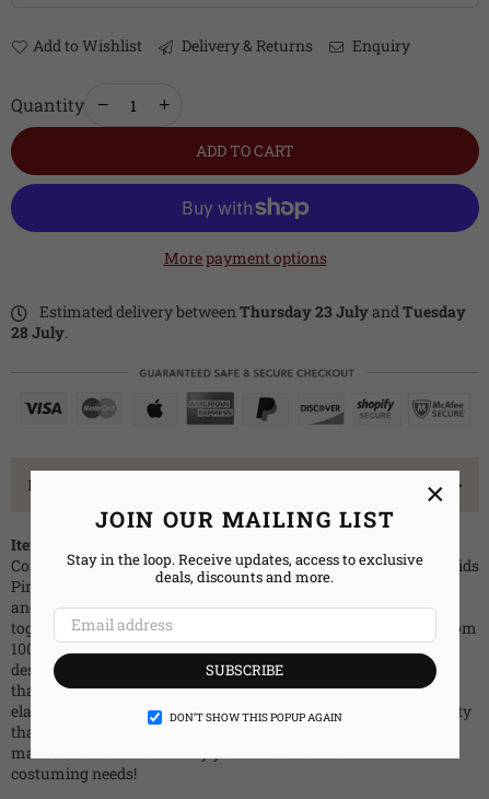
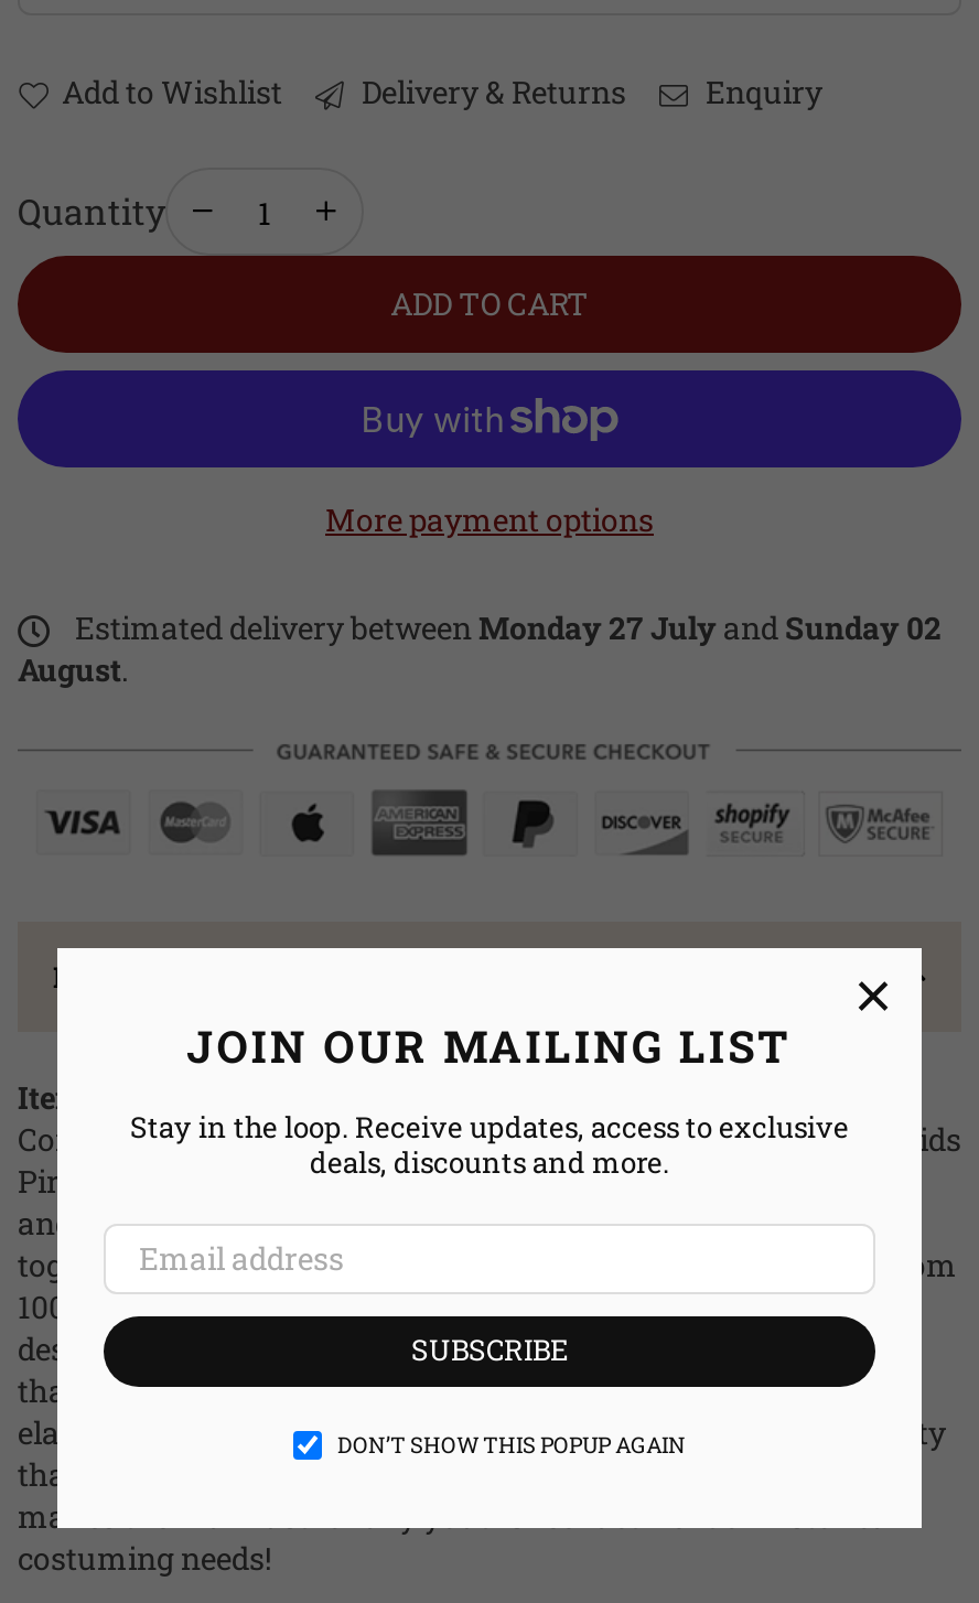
[11,301,466,343] Estimated delivery between Thursday 23 July and Tuesday | 28 July. -> [18,606,942,690] Estimated delivery between Monday 27 July and Sunday 02 | August.

